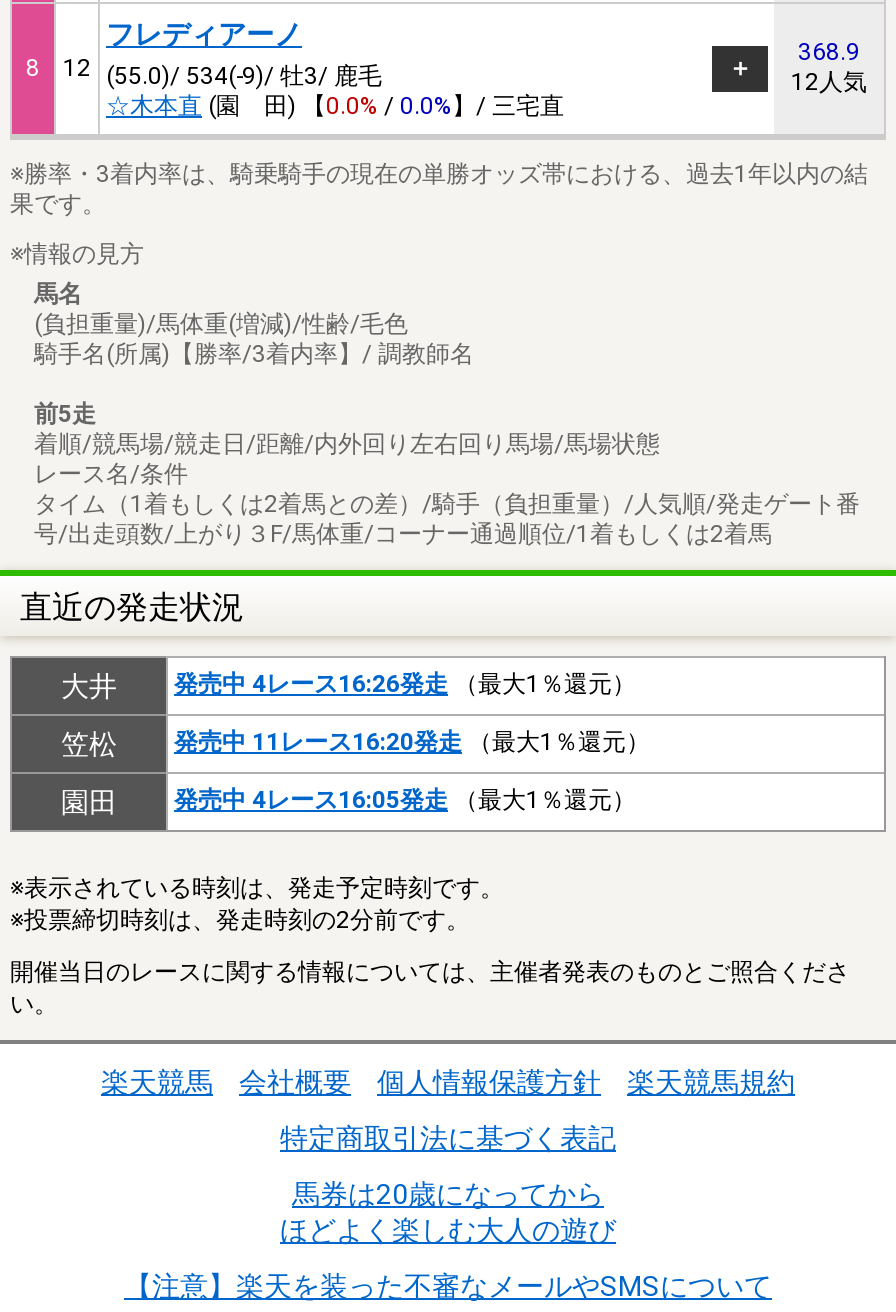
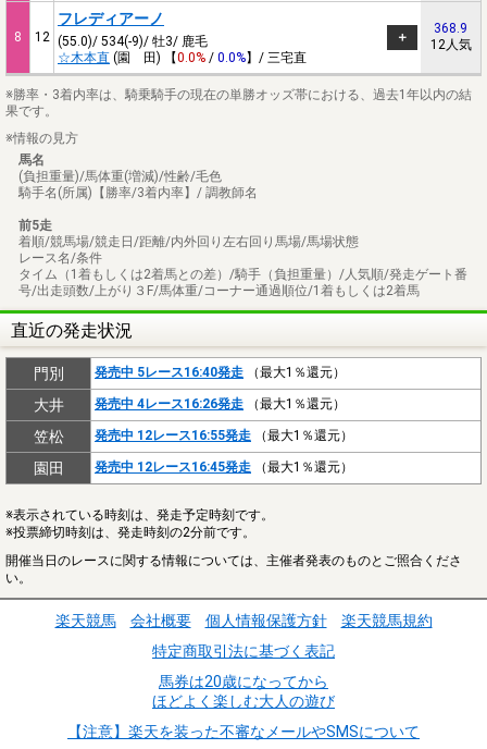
none -> [33,365,346,383] 門別 | 発売中 5レース16:40発走（最大1％還元）
[174,729,650,757] 発売中 11レース16:20発走（最大1％還元） -> [95,428,353,444] 発売中 12レース16:55発走（最大1％還元）
[174,787,636,815] 発売中 4レース16:05発走（最大1％還元） -> [95,460,353,475] 発売中 12レース16:45発走（最大1％還元）

